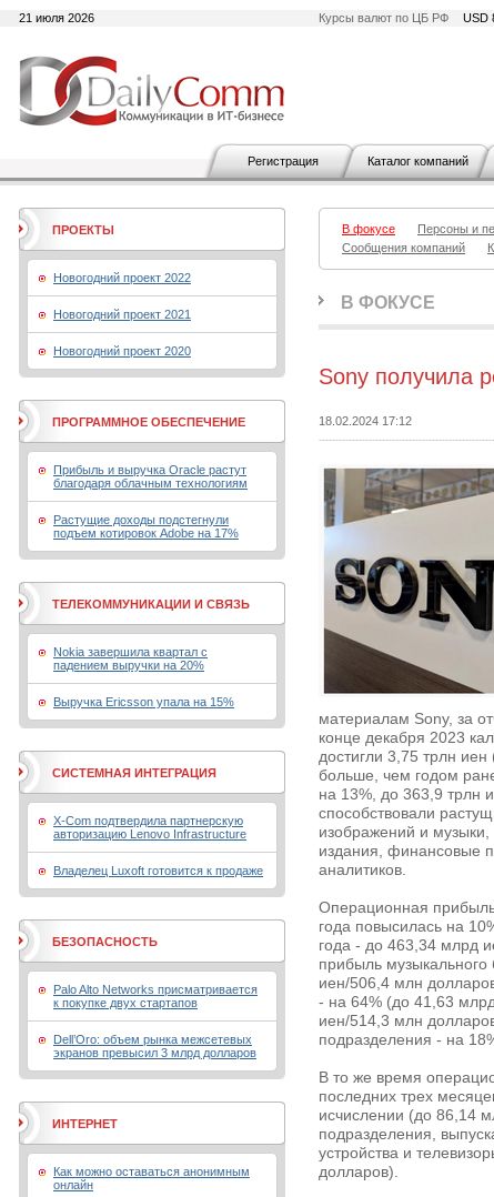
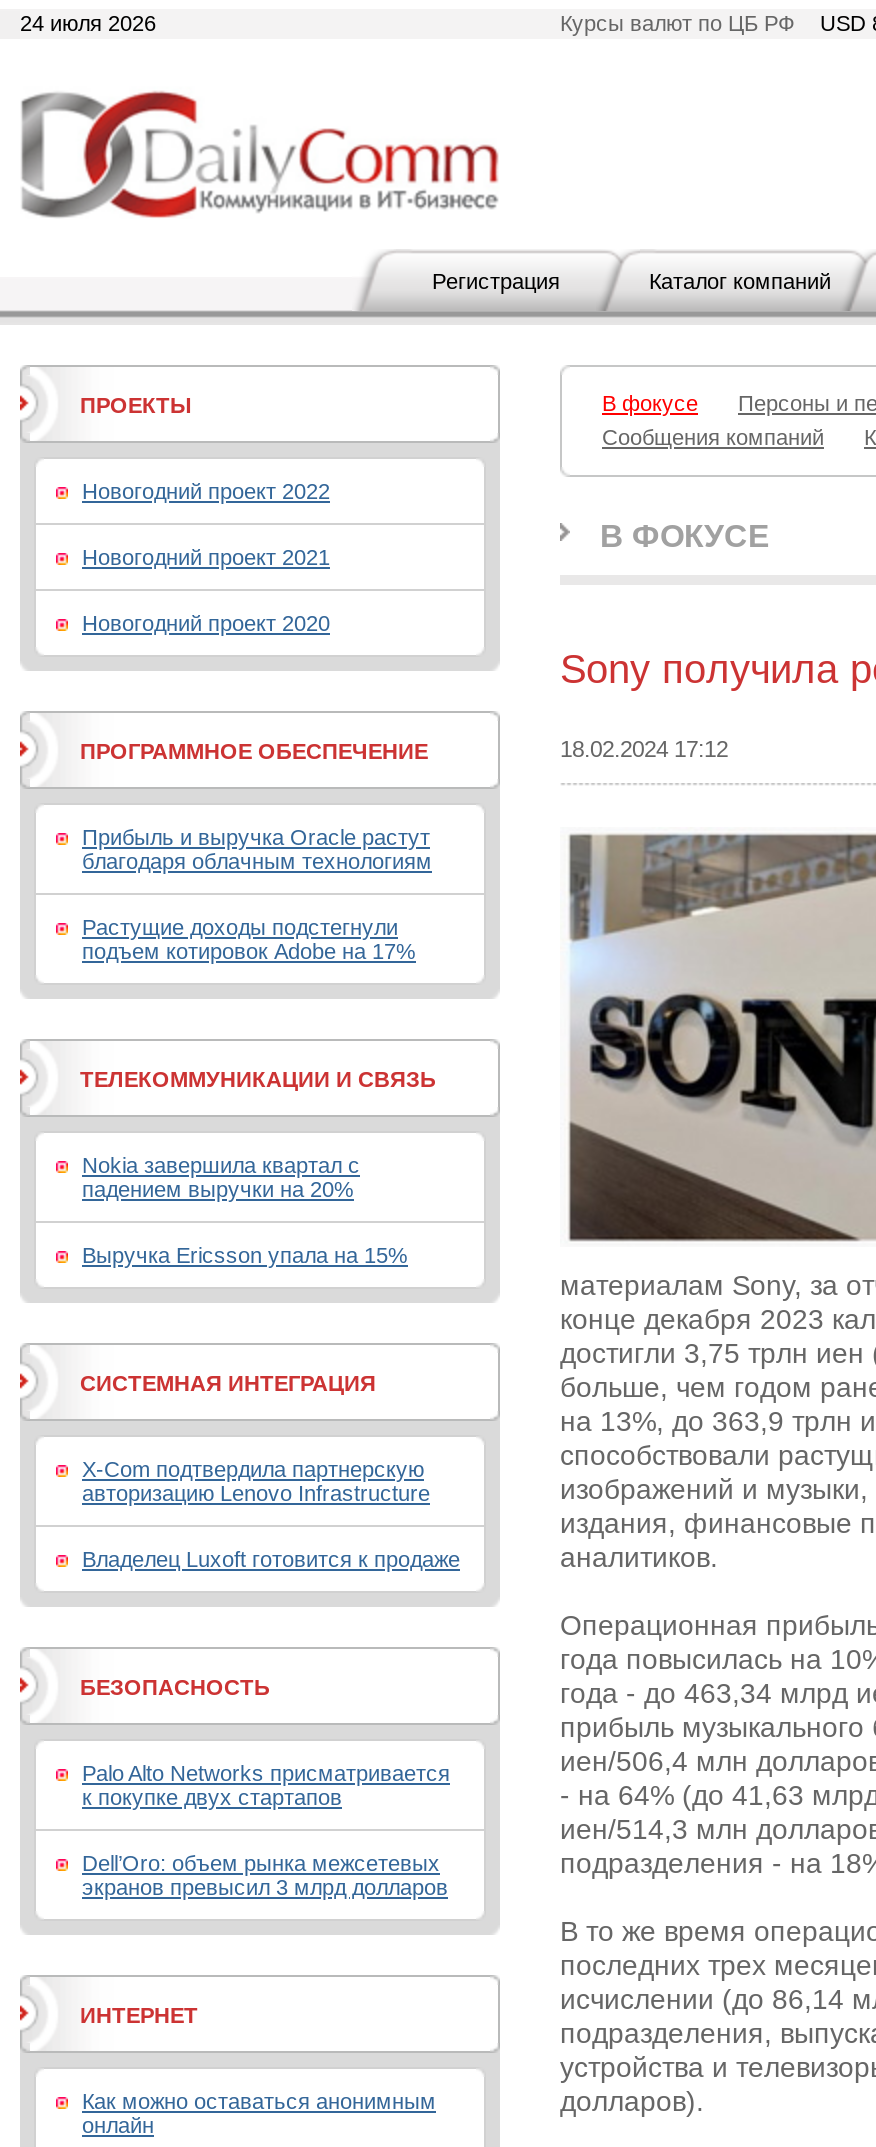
[19,11,94,24] 21 июля 2026 -> [20,11,156,35] 24 июля 2026

